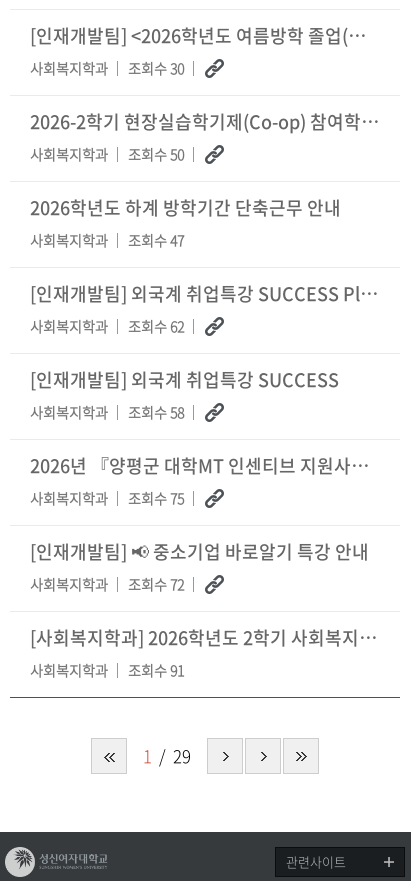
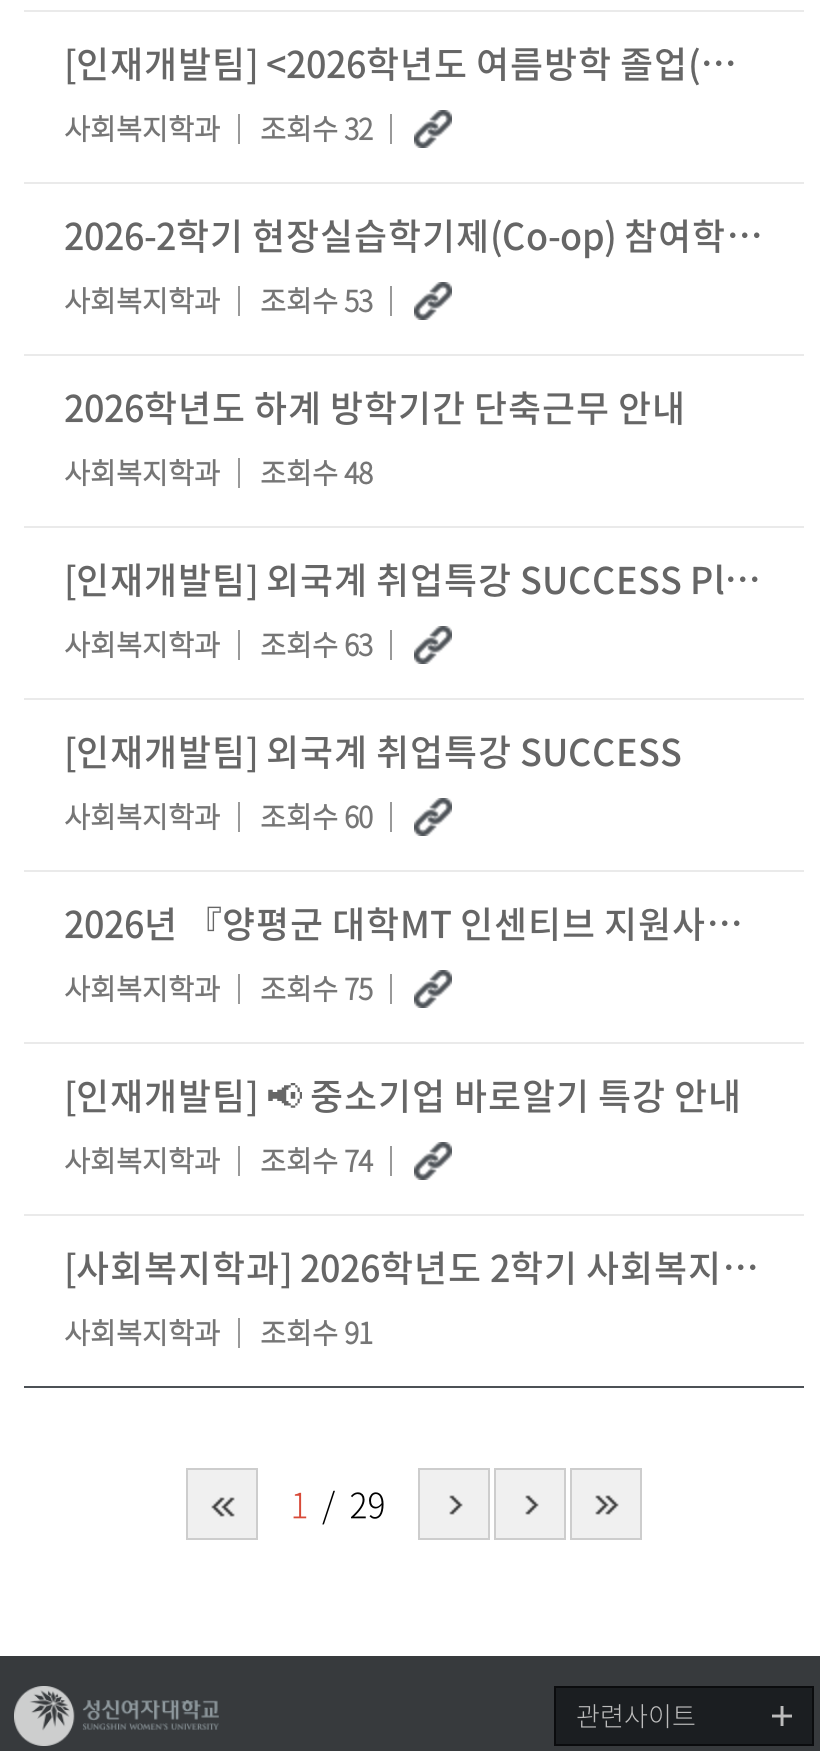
[30,58,184,78] 사회복지학과 조회수 30 -> [64,108,372,148] 사회복지학과 조회수 32
[30,144,184,164] 사회복지학과 조회수 50 -> [64,280,372,320] 사회복지학과 조회수 53
[30,230,184,250] 사회복지학과 조회수 47 -> [64,452,372,492] 사회복지학과 조회수 48
[30,316,184,336] 사회복지학과 조회수 62 -> [64,624,372,664] 사회복지학과 조회수 63
[30,402,184,422] 사회복지학과 조회수 58 -> [64,796,372,836] 사회복지학과 조회수 60
[30,574,184,594] 사회복지학과 조회수 72 -> [64,1140,372,1180] 사회복지학과 조회수 74

